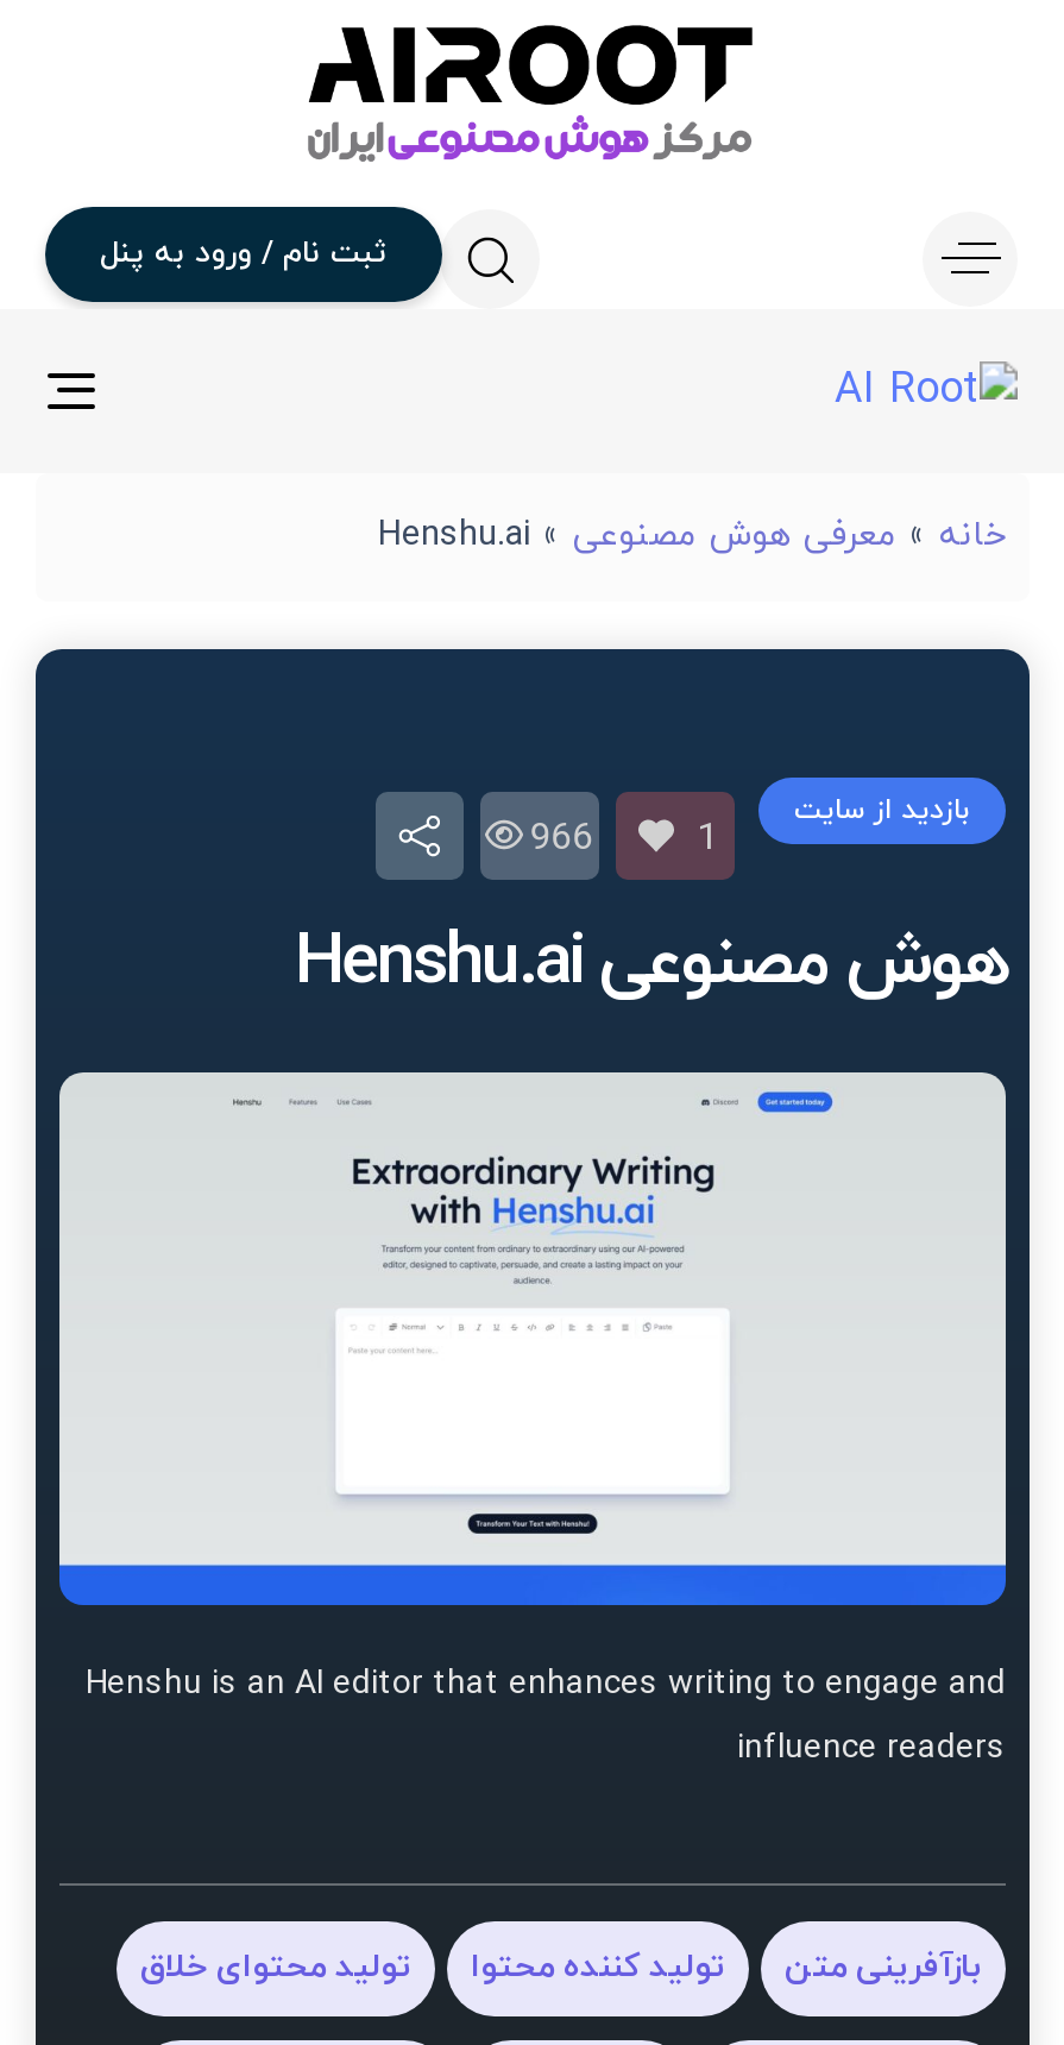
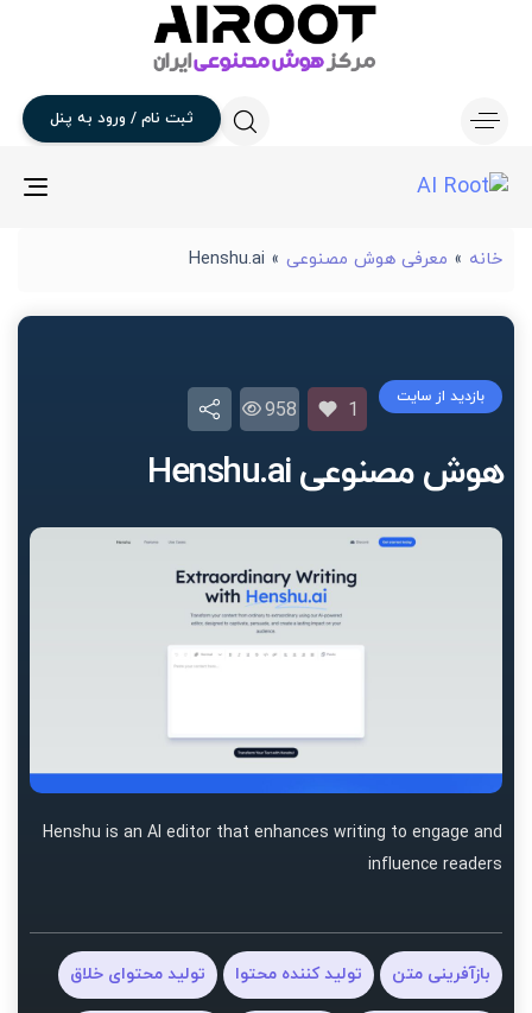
[530,814,718,866] 966 1 -> [264,398,359,424] 958 1

